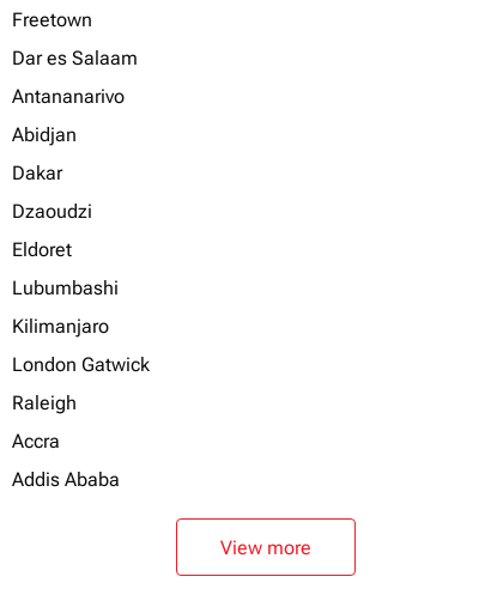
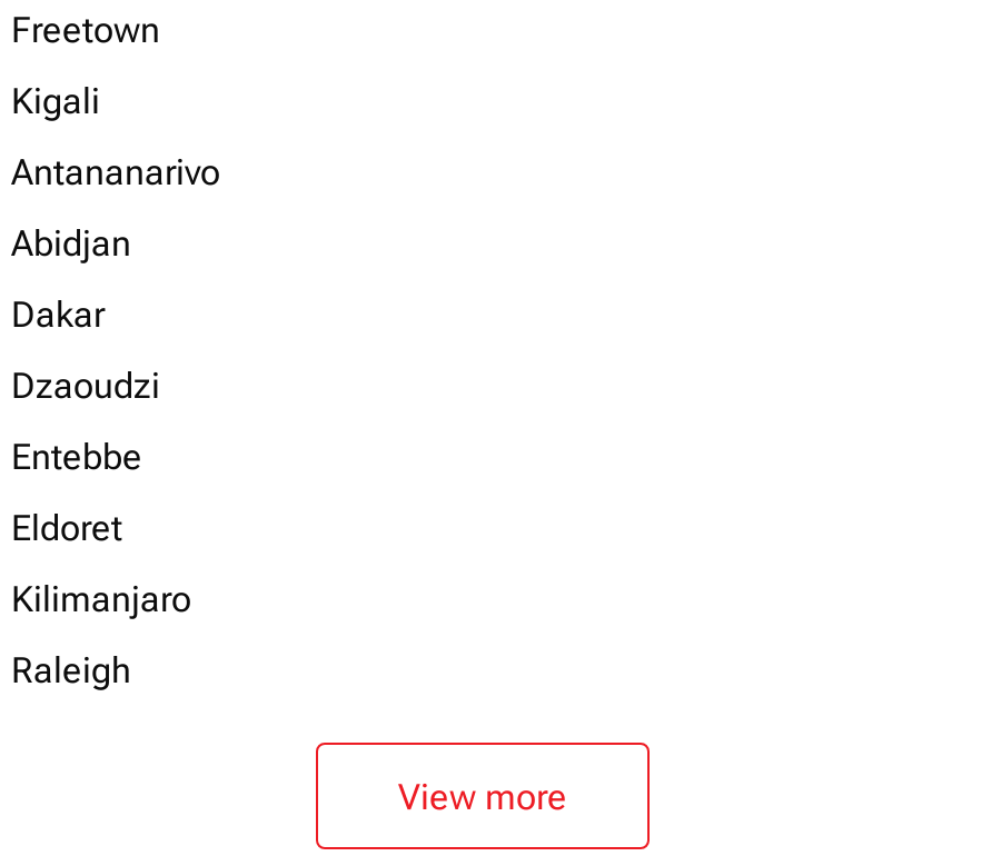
[12,47,138,70] Dar es Salaam -> [11,81,100,123] Kigali
none -> [11,436,142,479] Entebbe
moved [12,239,72,261] -> [11,508,122,550]: Eldoret
[12,277,119,300] Lubumbashi -> none
[12,354,150,376] London Gatwick -> none
[12,430,120,491] Accra | Addis Ababa -> none

